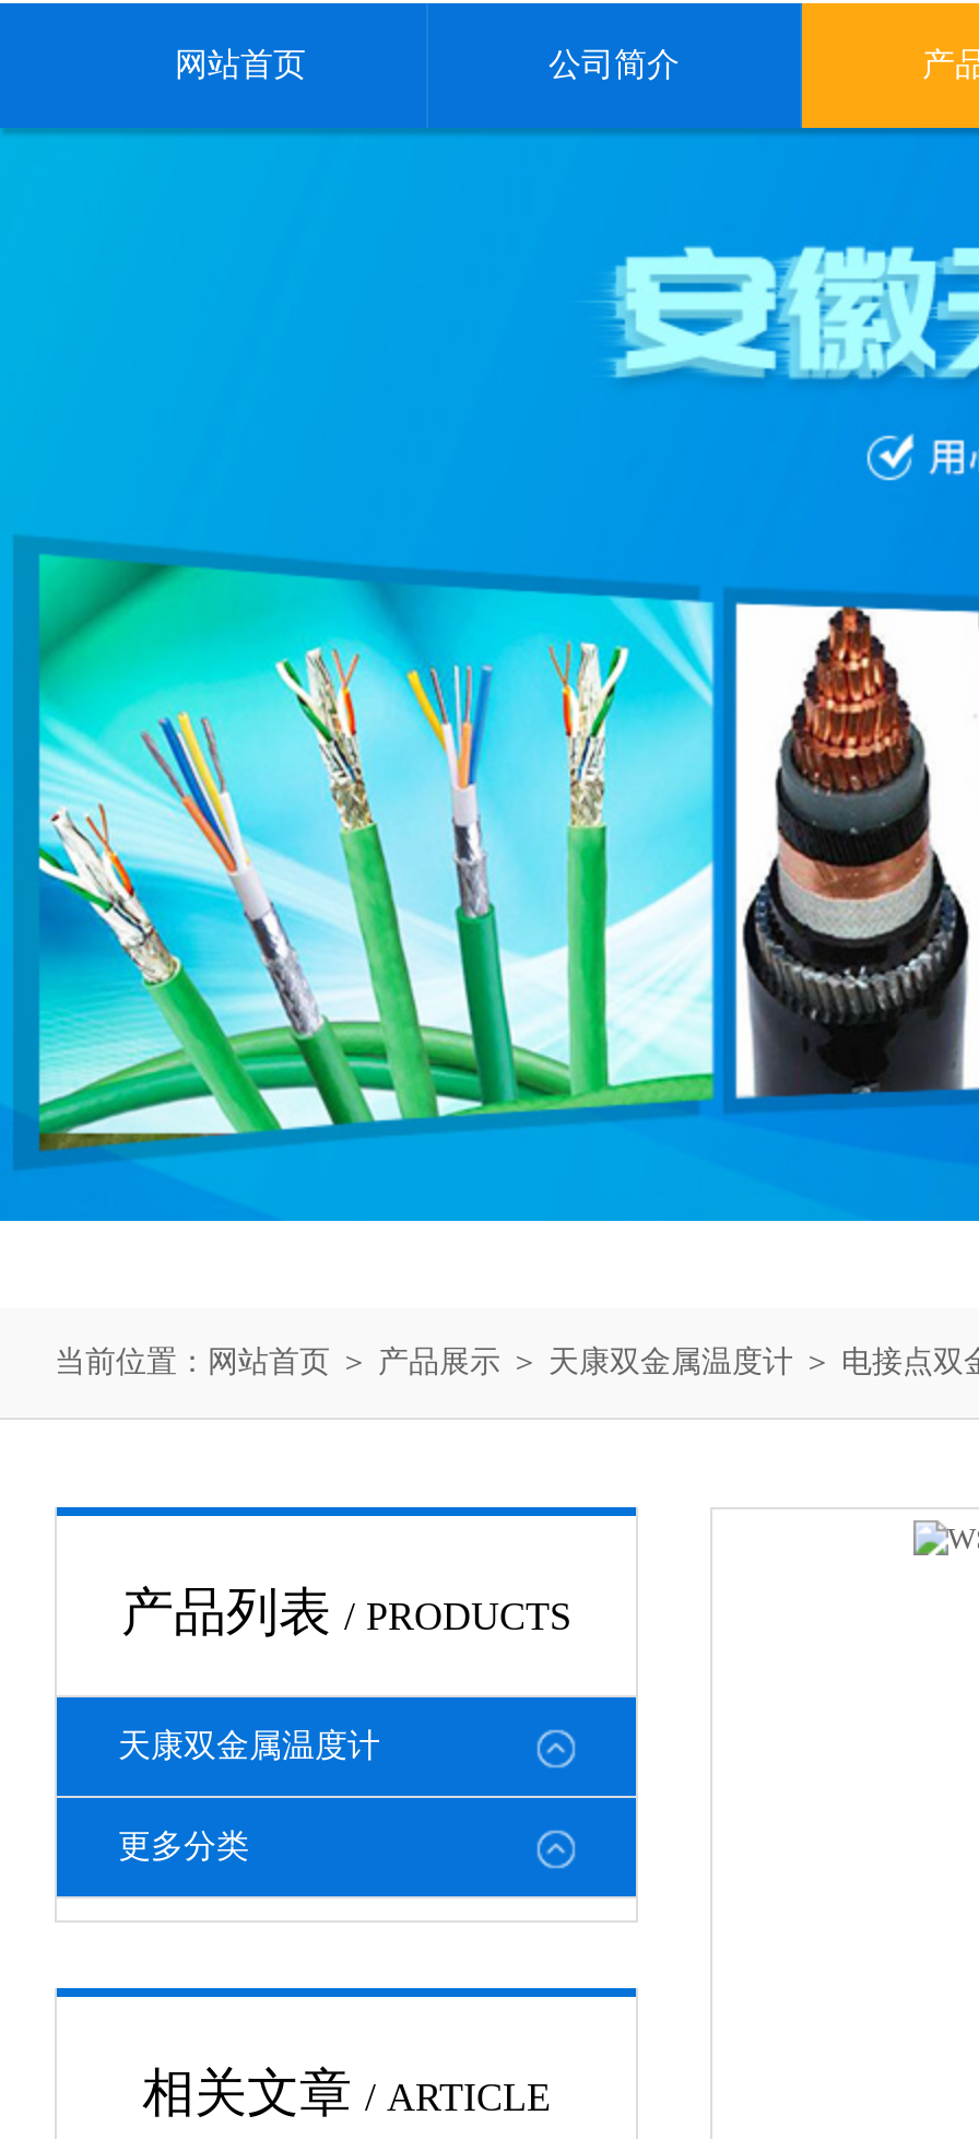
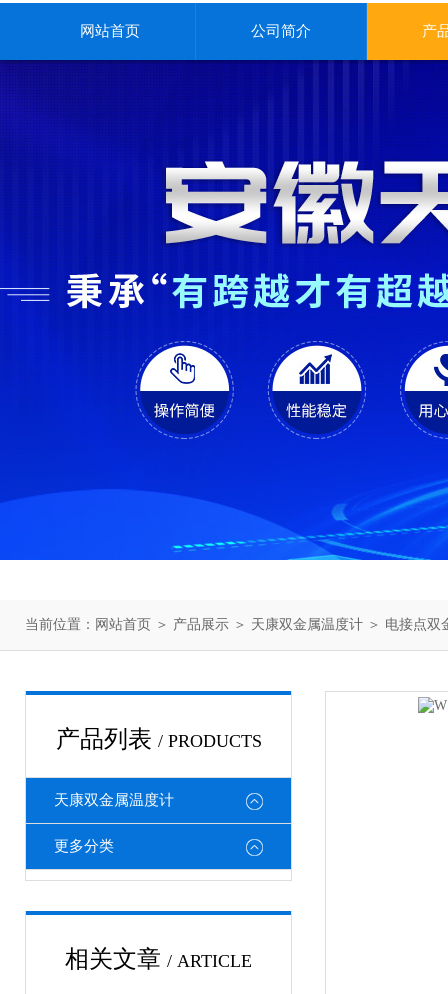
[7,126,972,1223] [image] -> [3,59,445,561] [image]

